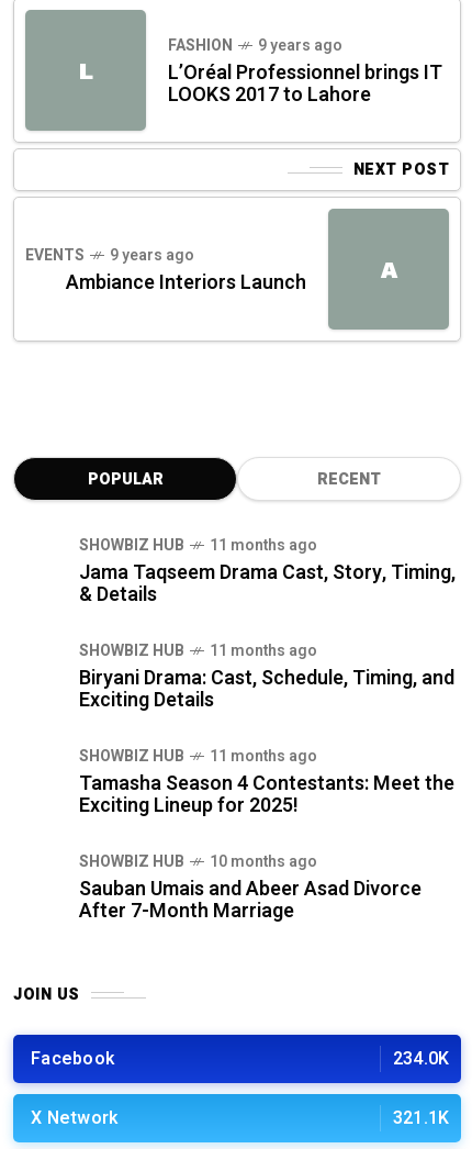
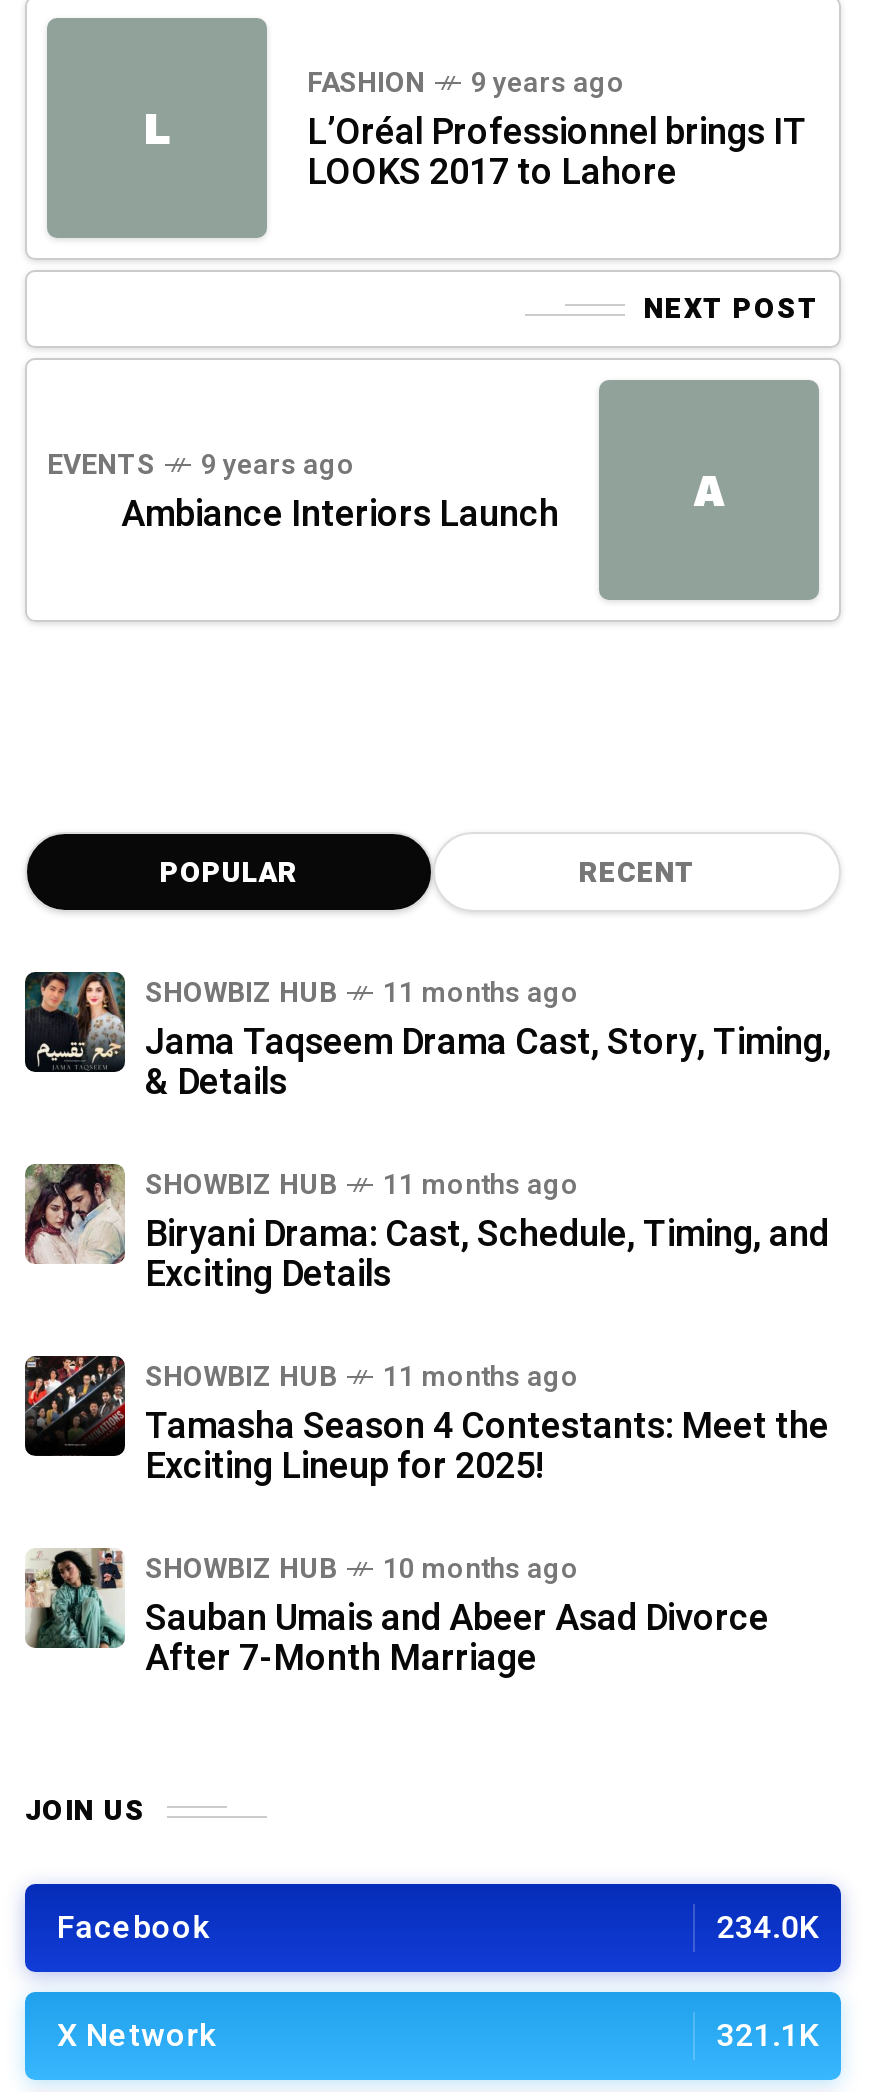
none -> [23,970,127,1074] [image]
none -> [23,1162,127,1266] [image]
none -> [23,1354,127,1458] [image]
none -> [23,1546,127,1650] [image]

